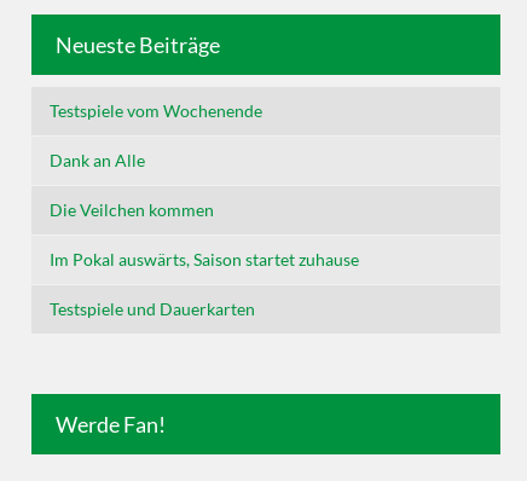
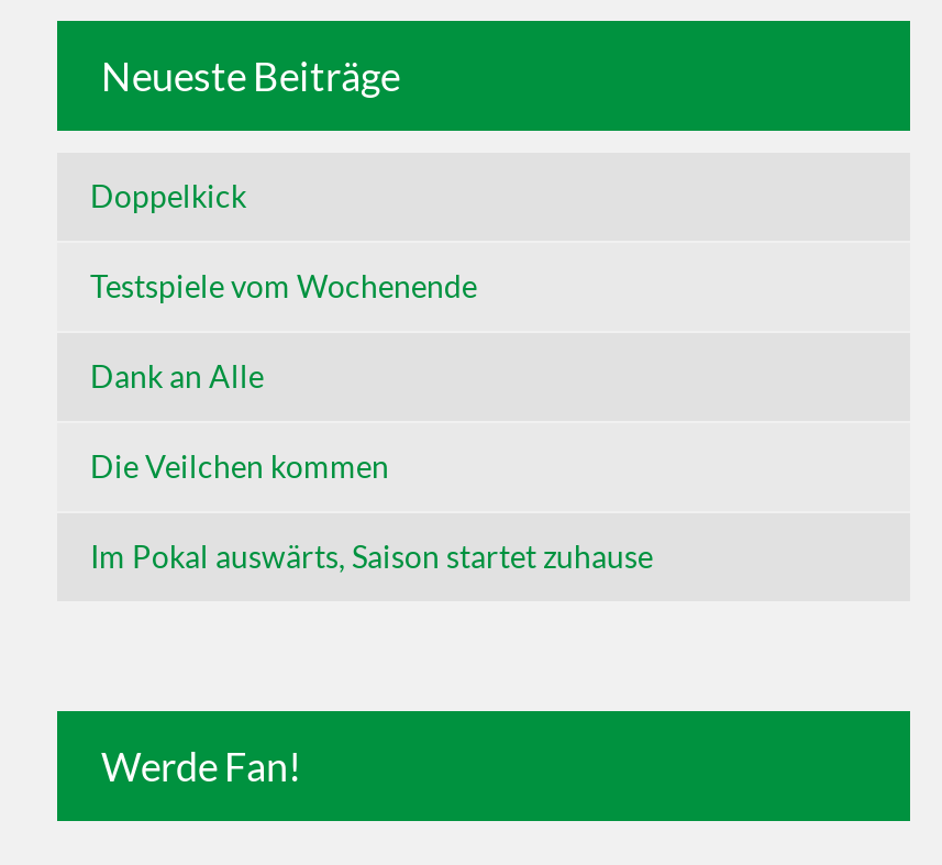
none -> [90,177,246,214] Doppelkick
moved [50,101,359,270] -> [90,267,653,574]: Testspiele vom Wochenende | Dank an Alle | Die Veilchen kommen | Im Pokal auswärts, Saison startet zuhause
[50,299,255,319] Testspiele und Dauerkarten -> none

